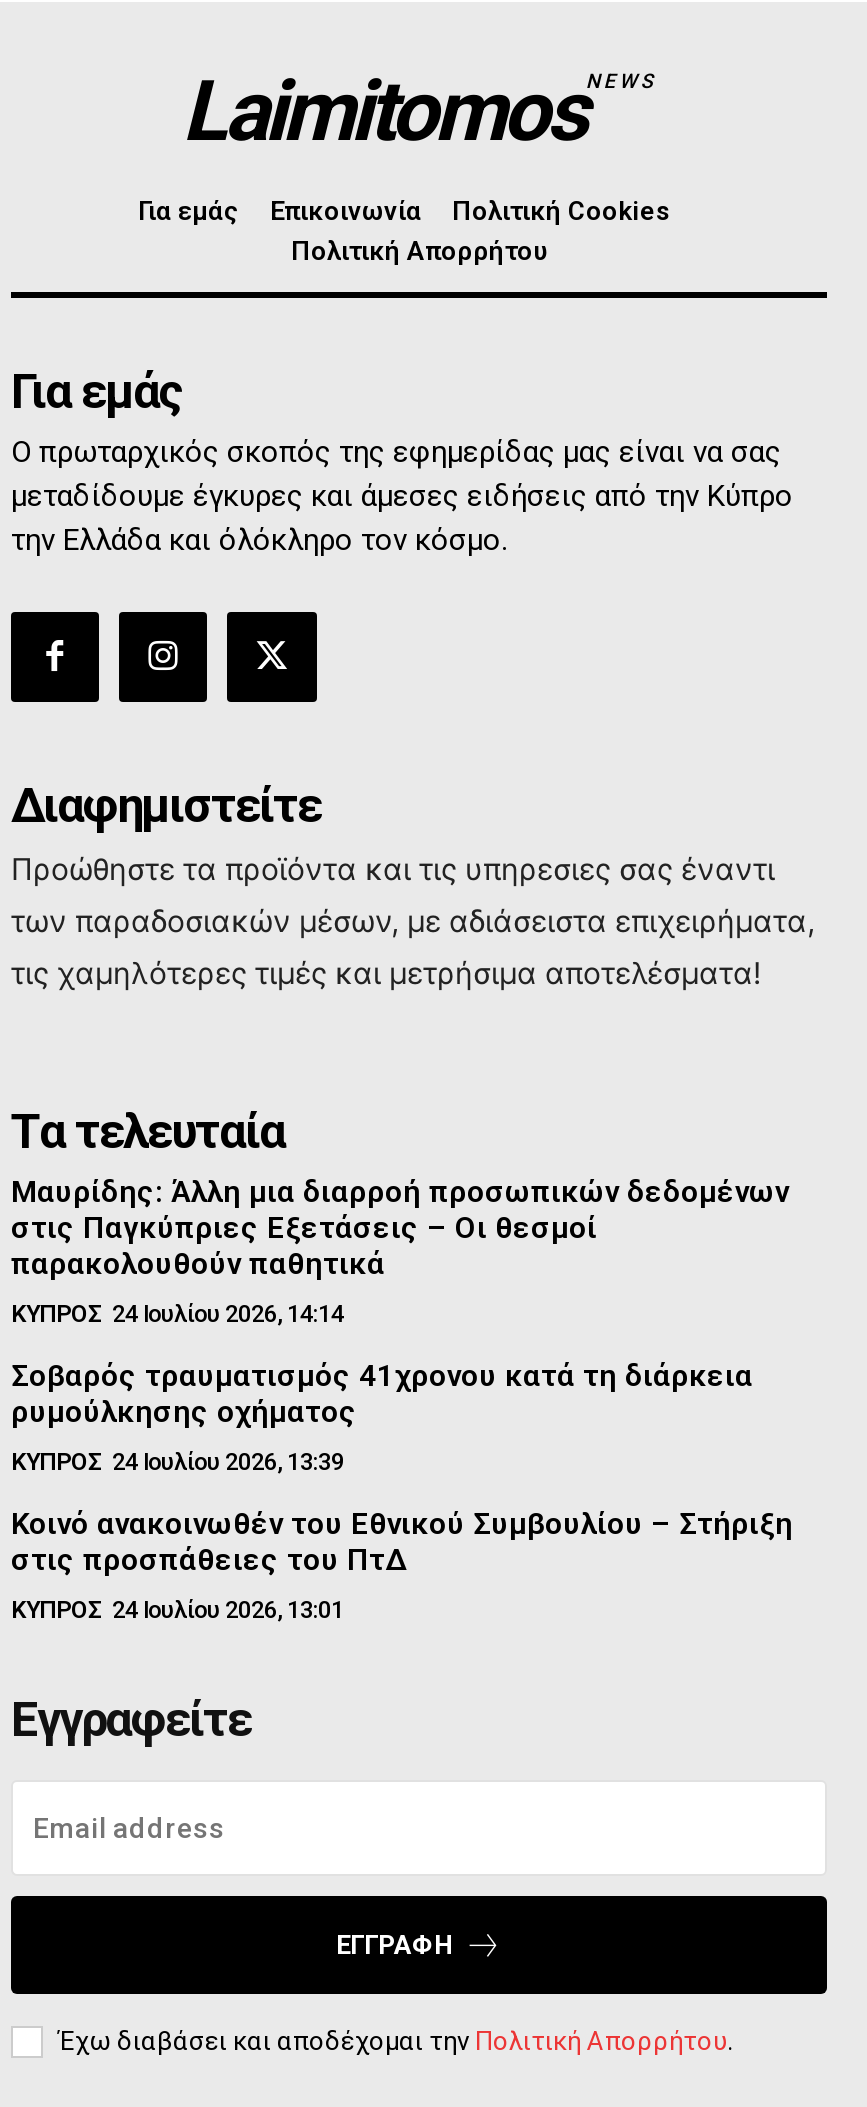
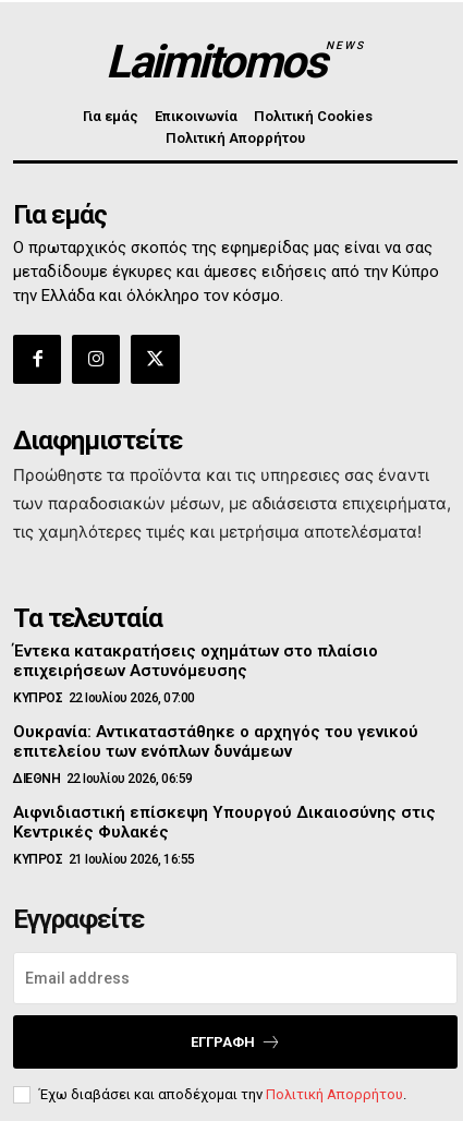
[11,1173,789,1281] Μαυρίδης: Άλλη μια διαρροή προσωπικών δεδομένων | στις Παγκύπριες Εξετάσεις – Οι θεσμοί | παρακολουθούν παθητικά -> [13,641,378,680] Έντεκα κατακρατήσεις οχημάτων στο πλαίσιο | επιχειρήσεων Αστυνόμευσης
[11,1299,344,1327] ΚΥΠΡΟΣ 24 Ιουλίου 2026, 14:14 -> [13,690,194,705] ΚΥΠΡΟΣ 22 Ιουλίου 2026, 07:00
[11,1357,753,1429] Σοβαρός τραυματισμός 41χρονου κατά τη διάρκεια | ρυμούλκησης οχήματος -> [13,721,418,761] Ουκρανία: Αντικαταστάθηκε ο αρχηγός του γενικού | επιτελείου των ενόπλων δυνάμεων
[11,1447,344,1475] ΚΥΠΡΟΣ 24 Ιουλίου 2026, 13:39 -> [13,771,192,786] ΔΙΕΘΝΗ 22 Ιουλίου 2026, 06:59
[11,1505,793,1577] Κοινό ανακοινωθέν του Εθνικού Συμβουλίου – Στήριξη | στις προσπάθειες του ΠτΔ -> [13,802,436,841] Αιφνιδιαστική επίσκεψη Υπουργού Δικαιοσύνης στις | Κεντρικές Φυλακές
[11,1595,344,1623] ΚΥΠΡΟΣ 24 Ιουλίου 2026, 13:01 -> [13,851,194,866] ΚΥΠΡΟΣ 21 Ιουλίου 2026, 16:55

